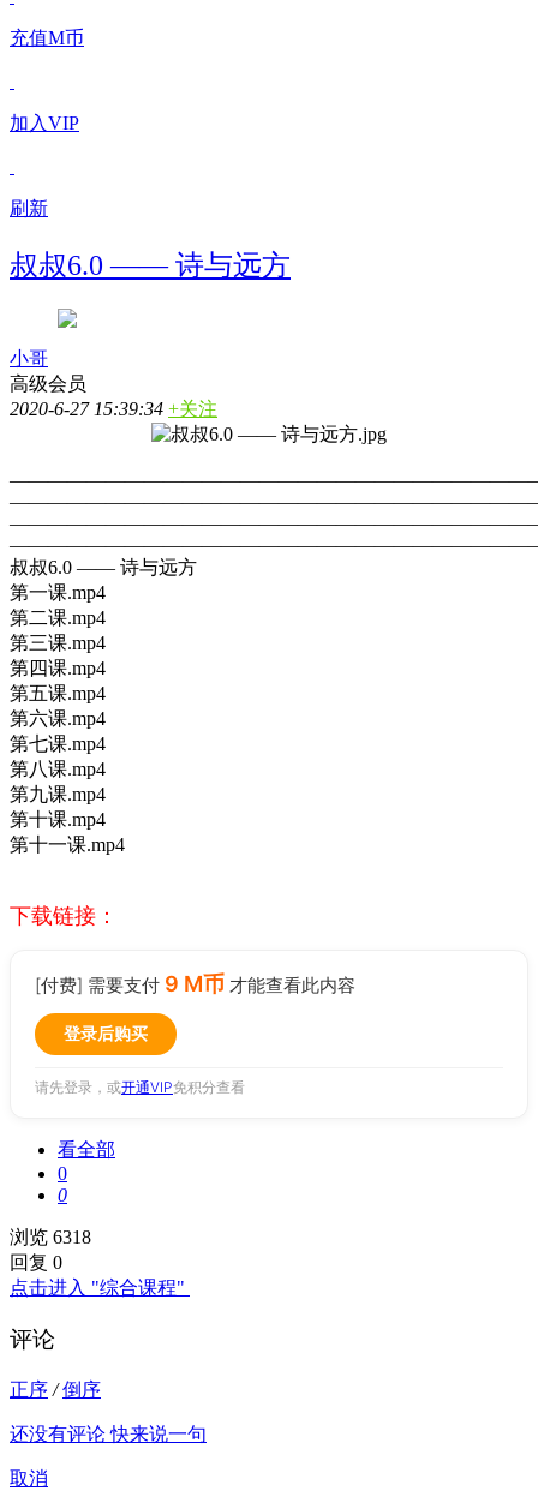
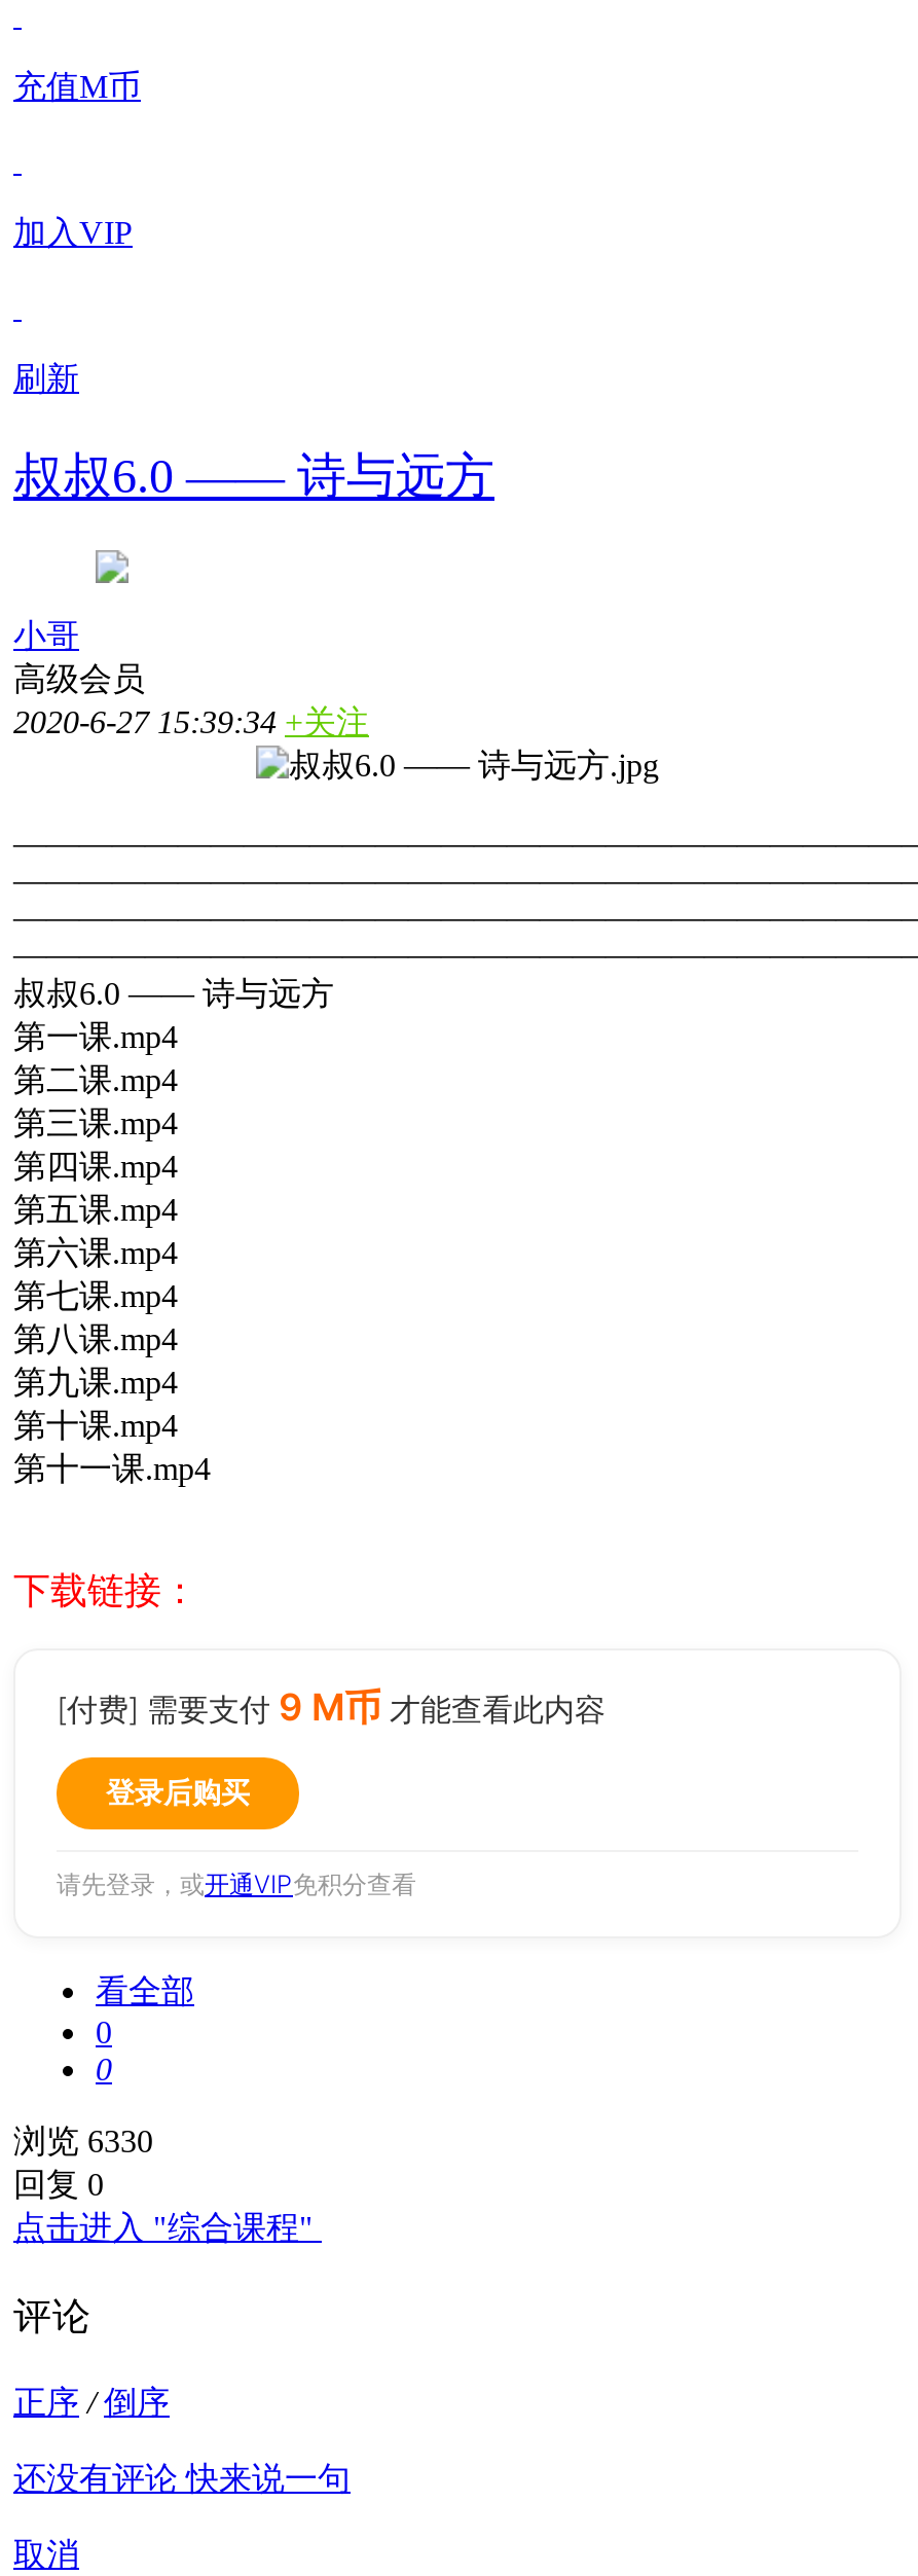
[10,1227,91,1248] 浏览 6318 -> [13,2124,153,2159] 浏览 6330

